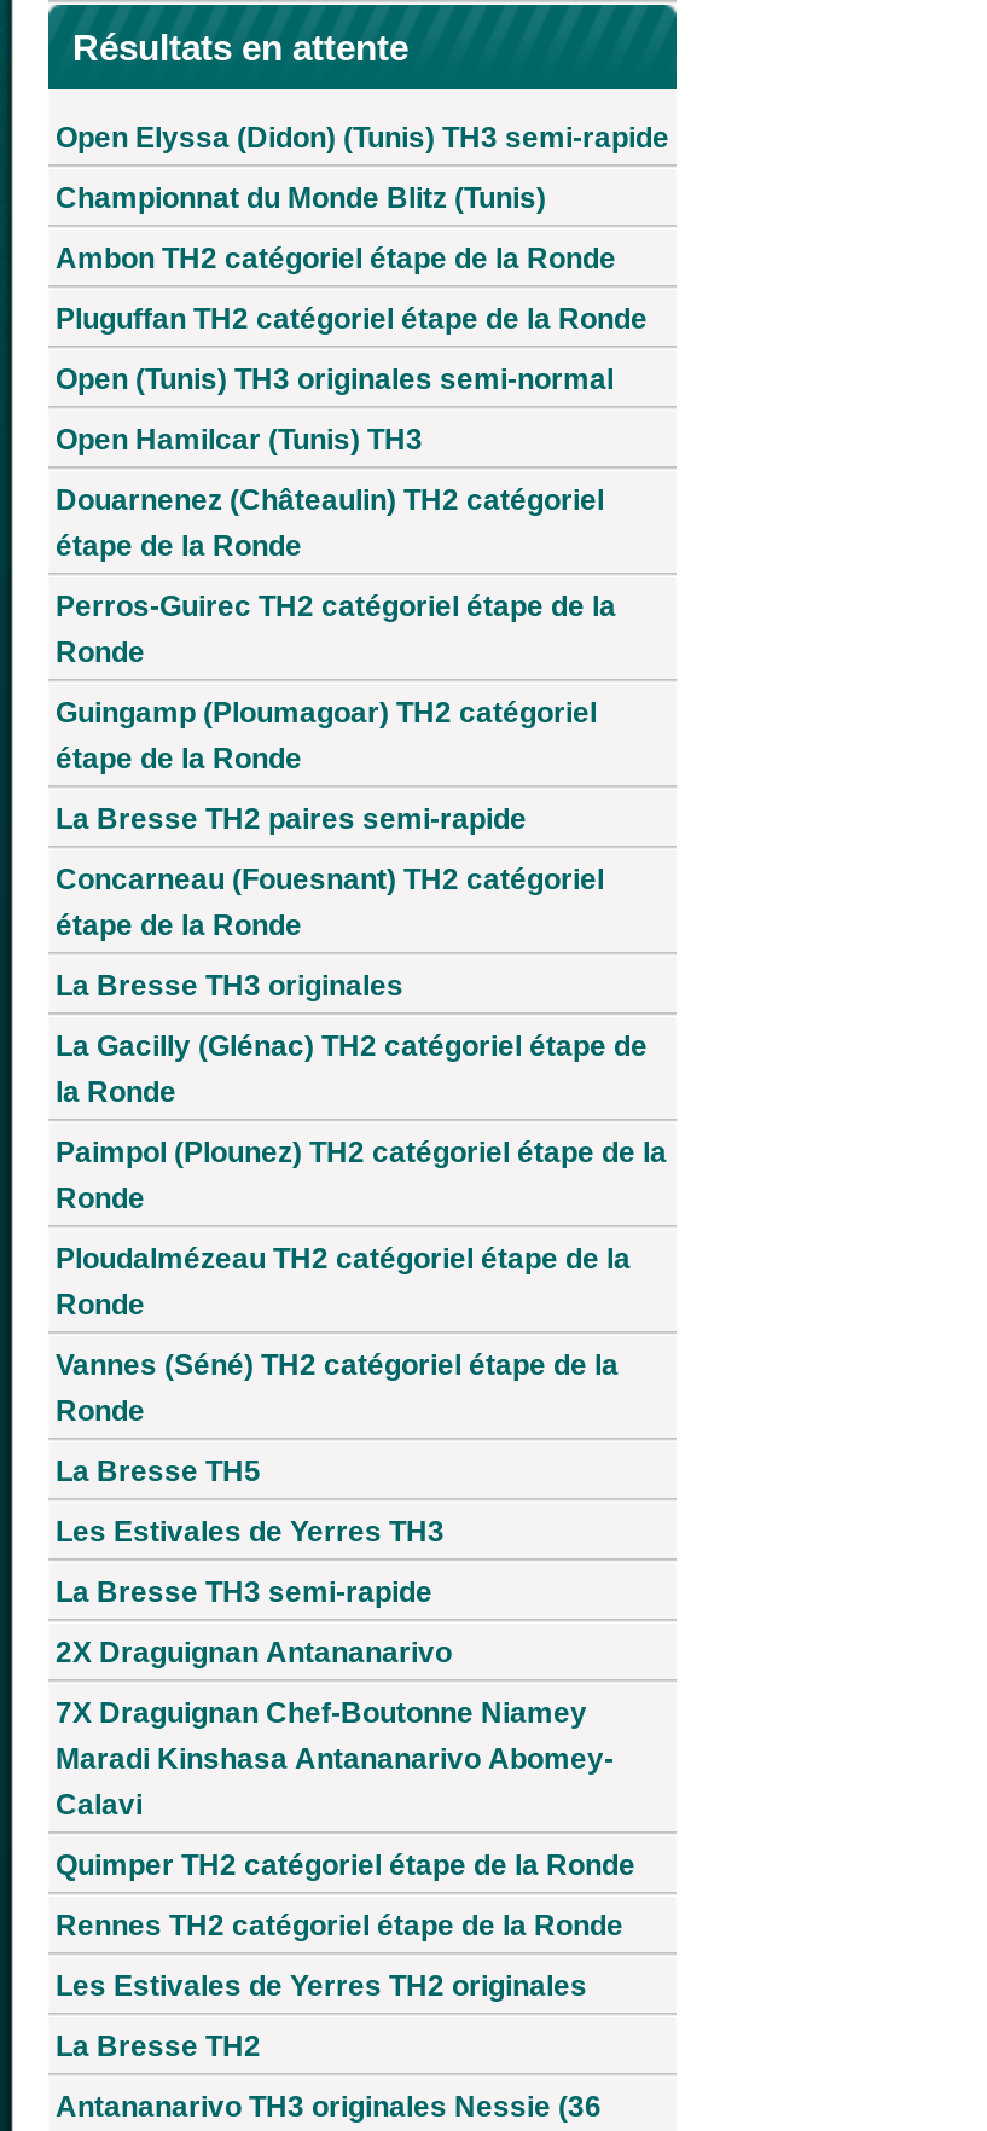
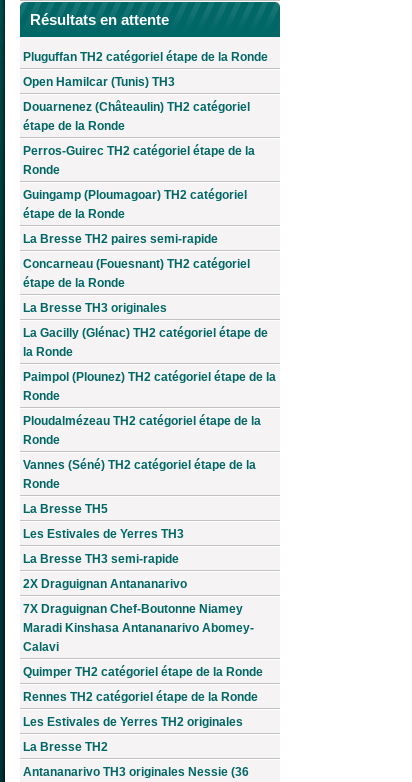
[56,120,669,275] Open Elyssa (Didon) (Tunis) TH3 semi-rapide | Championnat du Monde Blitz (Tunis) | Ambon TH2 catégoriel étape de la Ronde -> none
[56,362,614,396] Open (Tunis) TH3 originales semi-normal -> none

